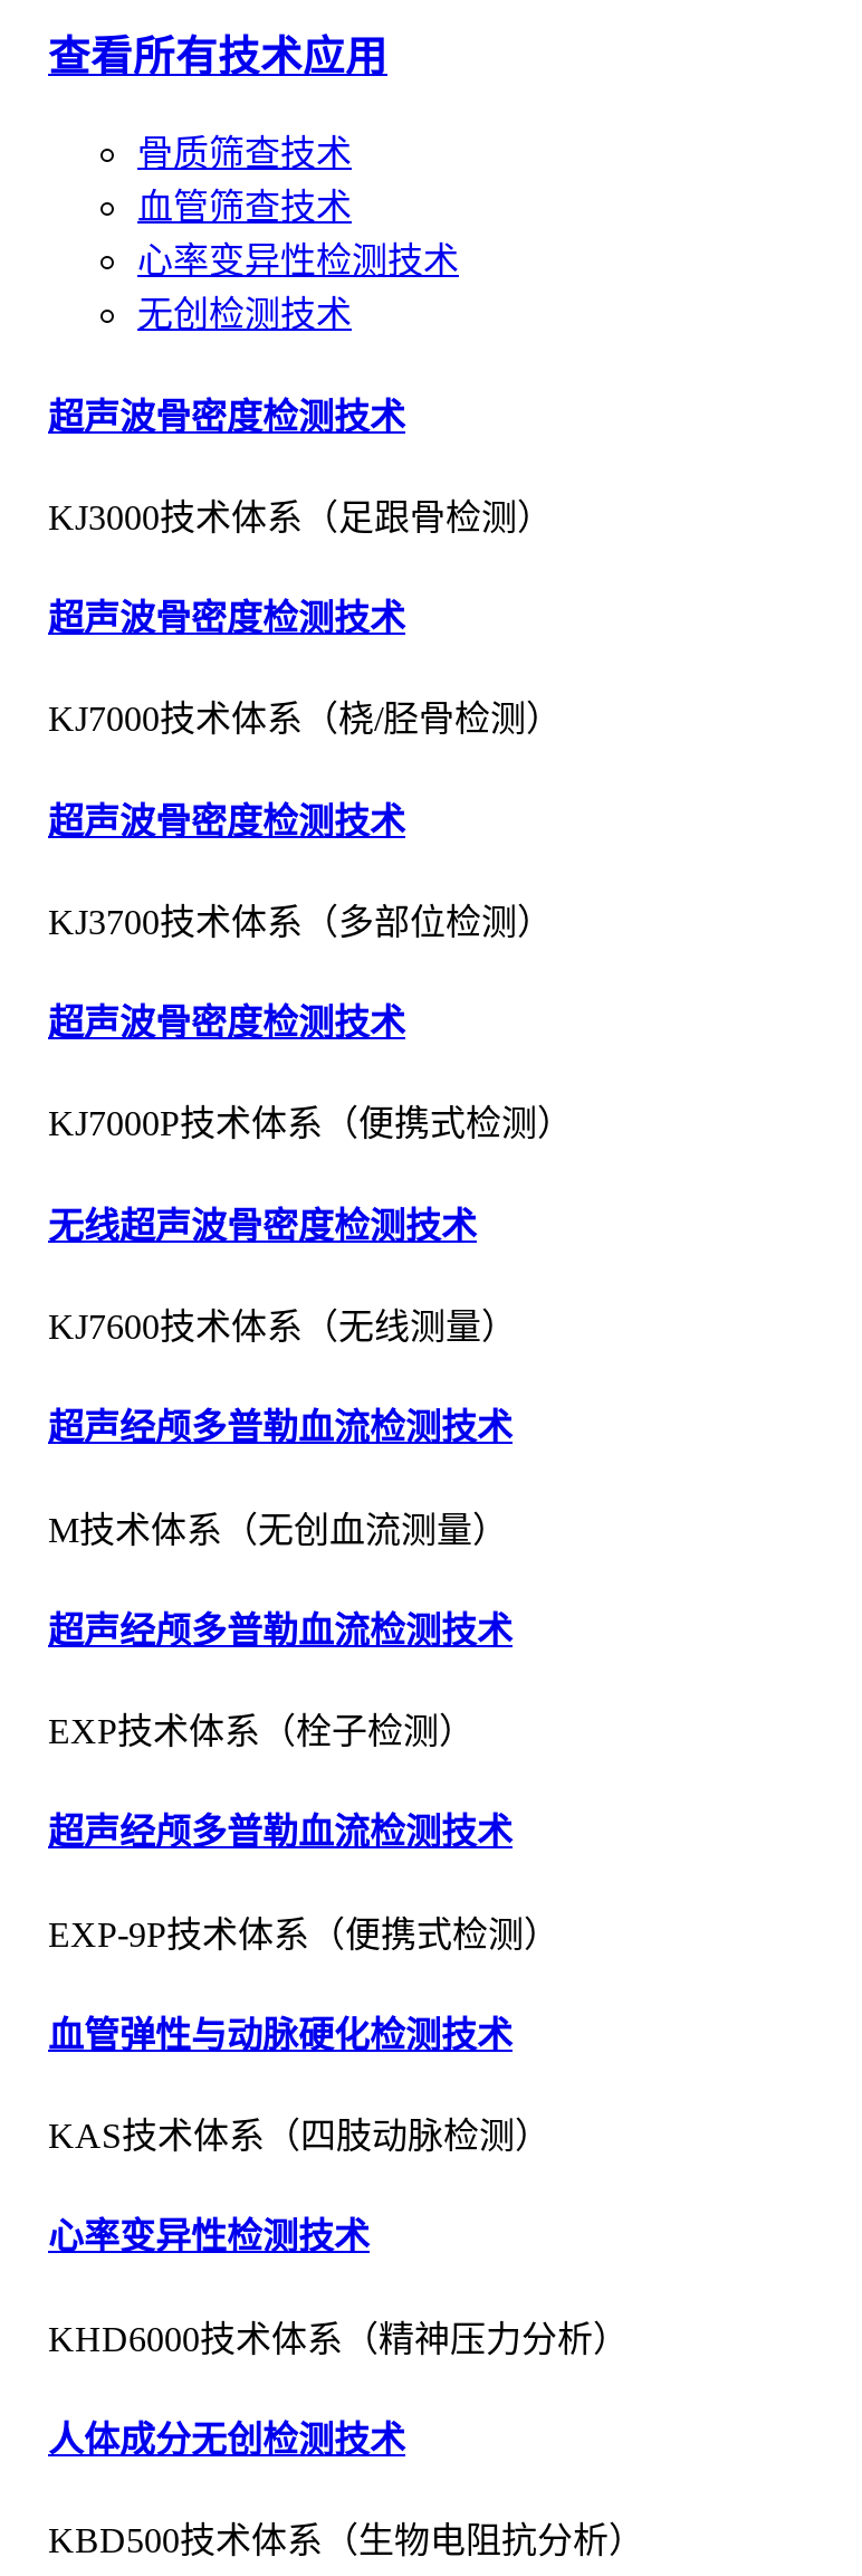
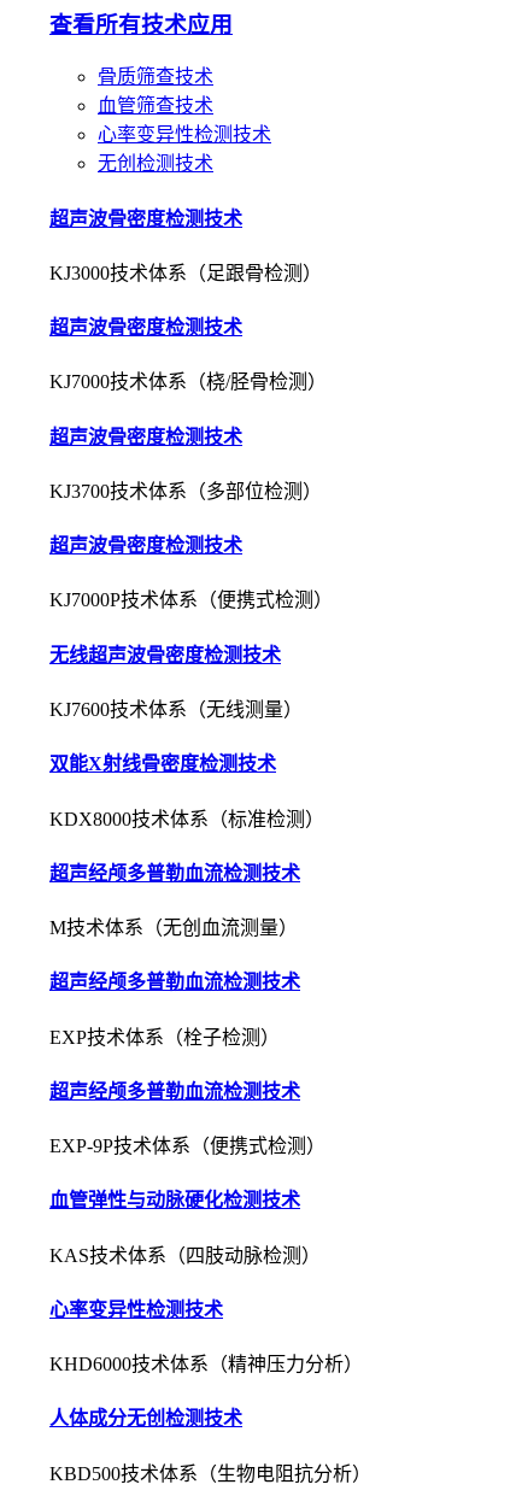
none -> [49,754,324,829] 双能X射线骨密度检测技术 | KDX8000技术体系（标准检测）

